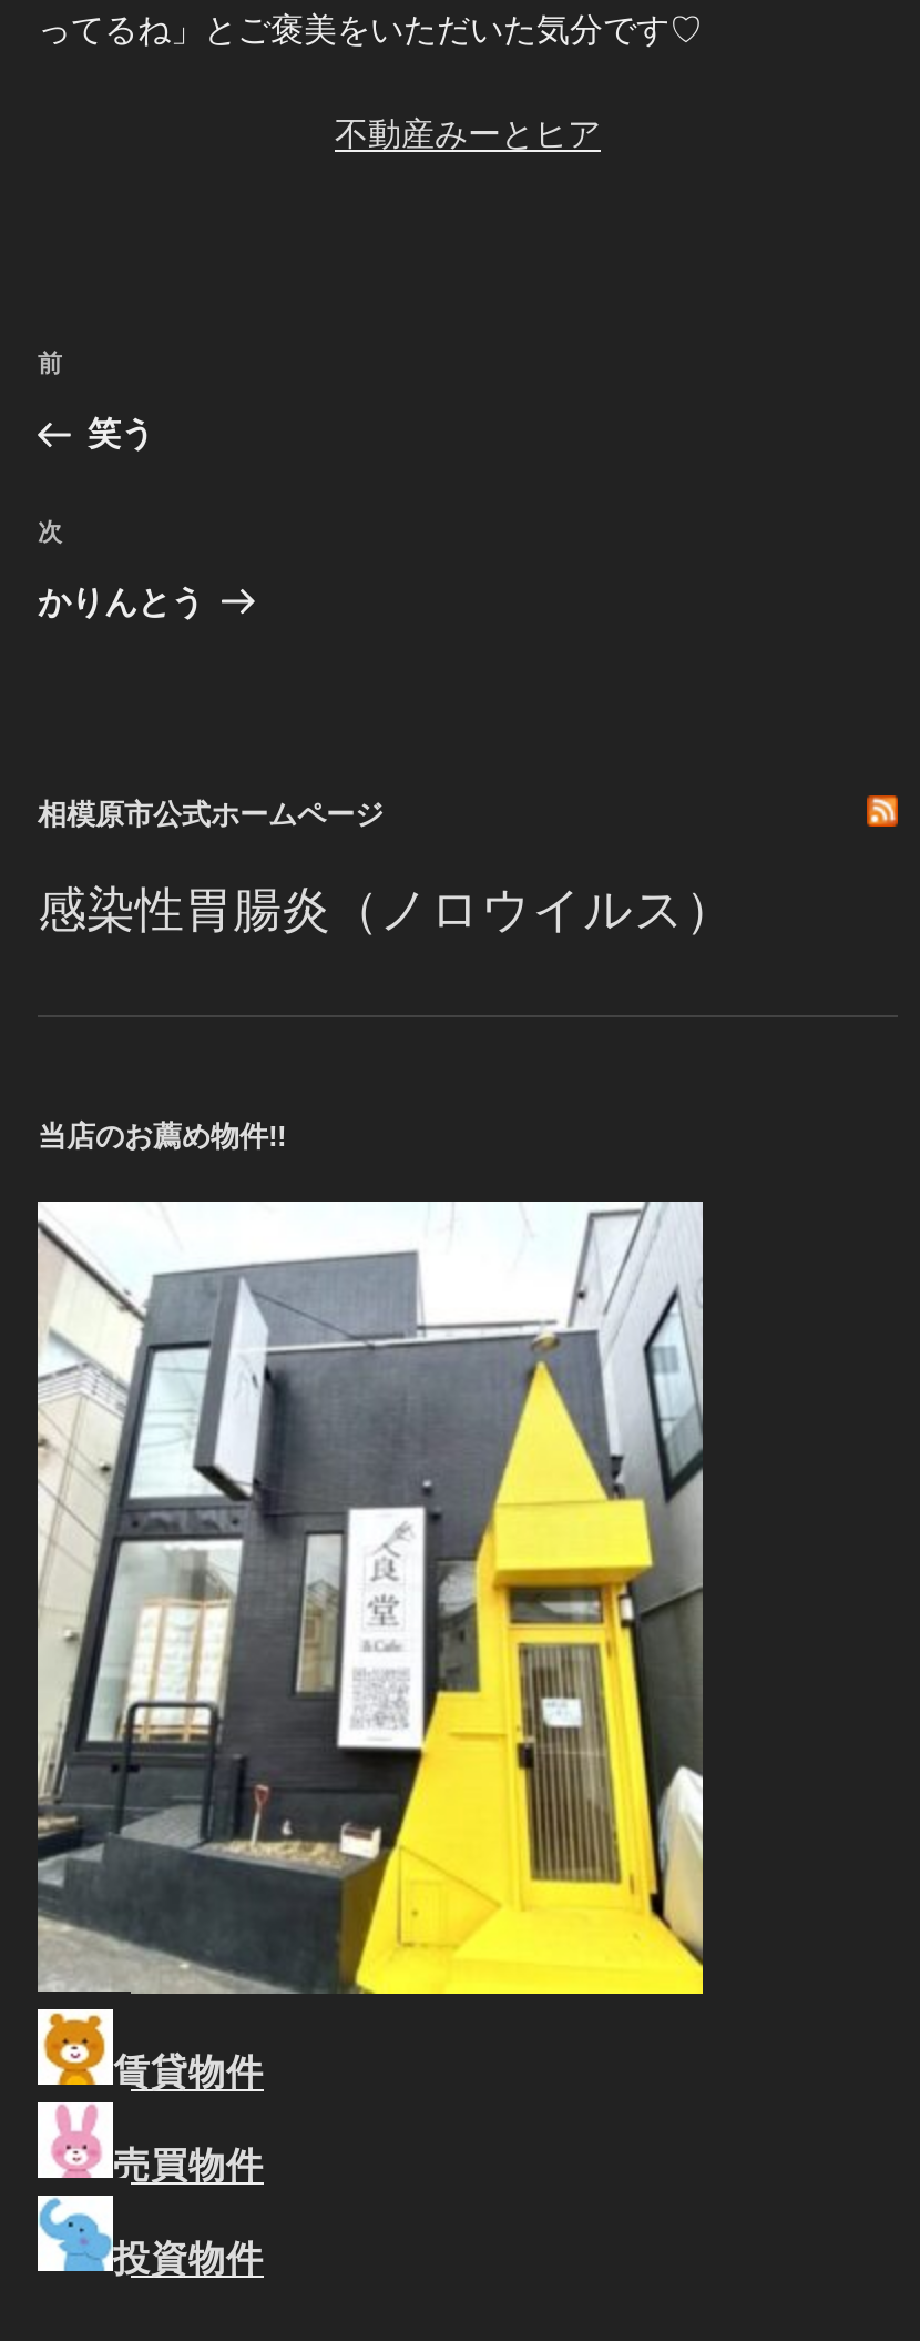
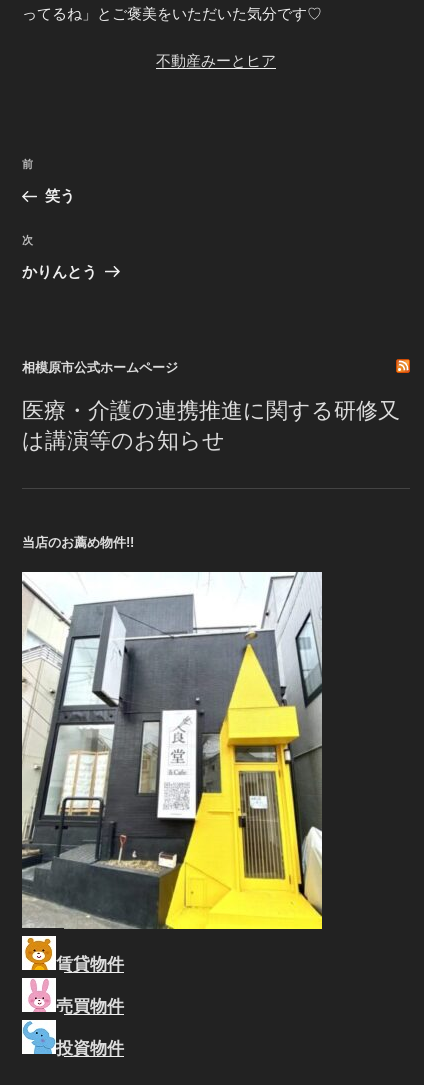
[38,882,734,938] 感染性胃腸炎（ノロウイルス） -> [22,398,400,453] 医療・介護の連携推進に関する研修又 | は講演等のお知らせ

